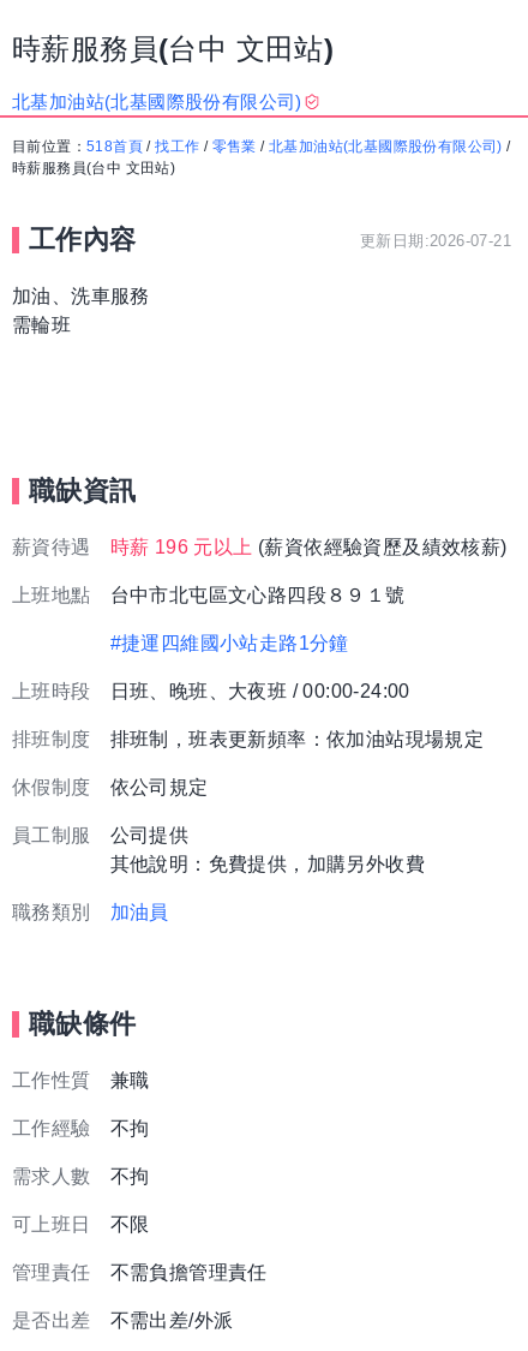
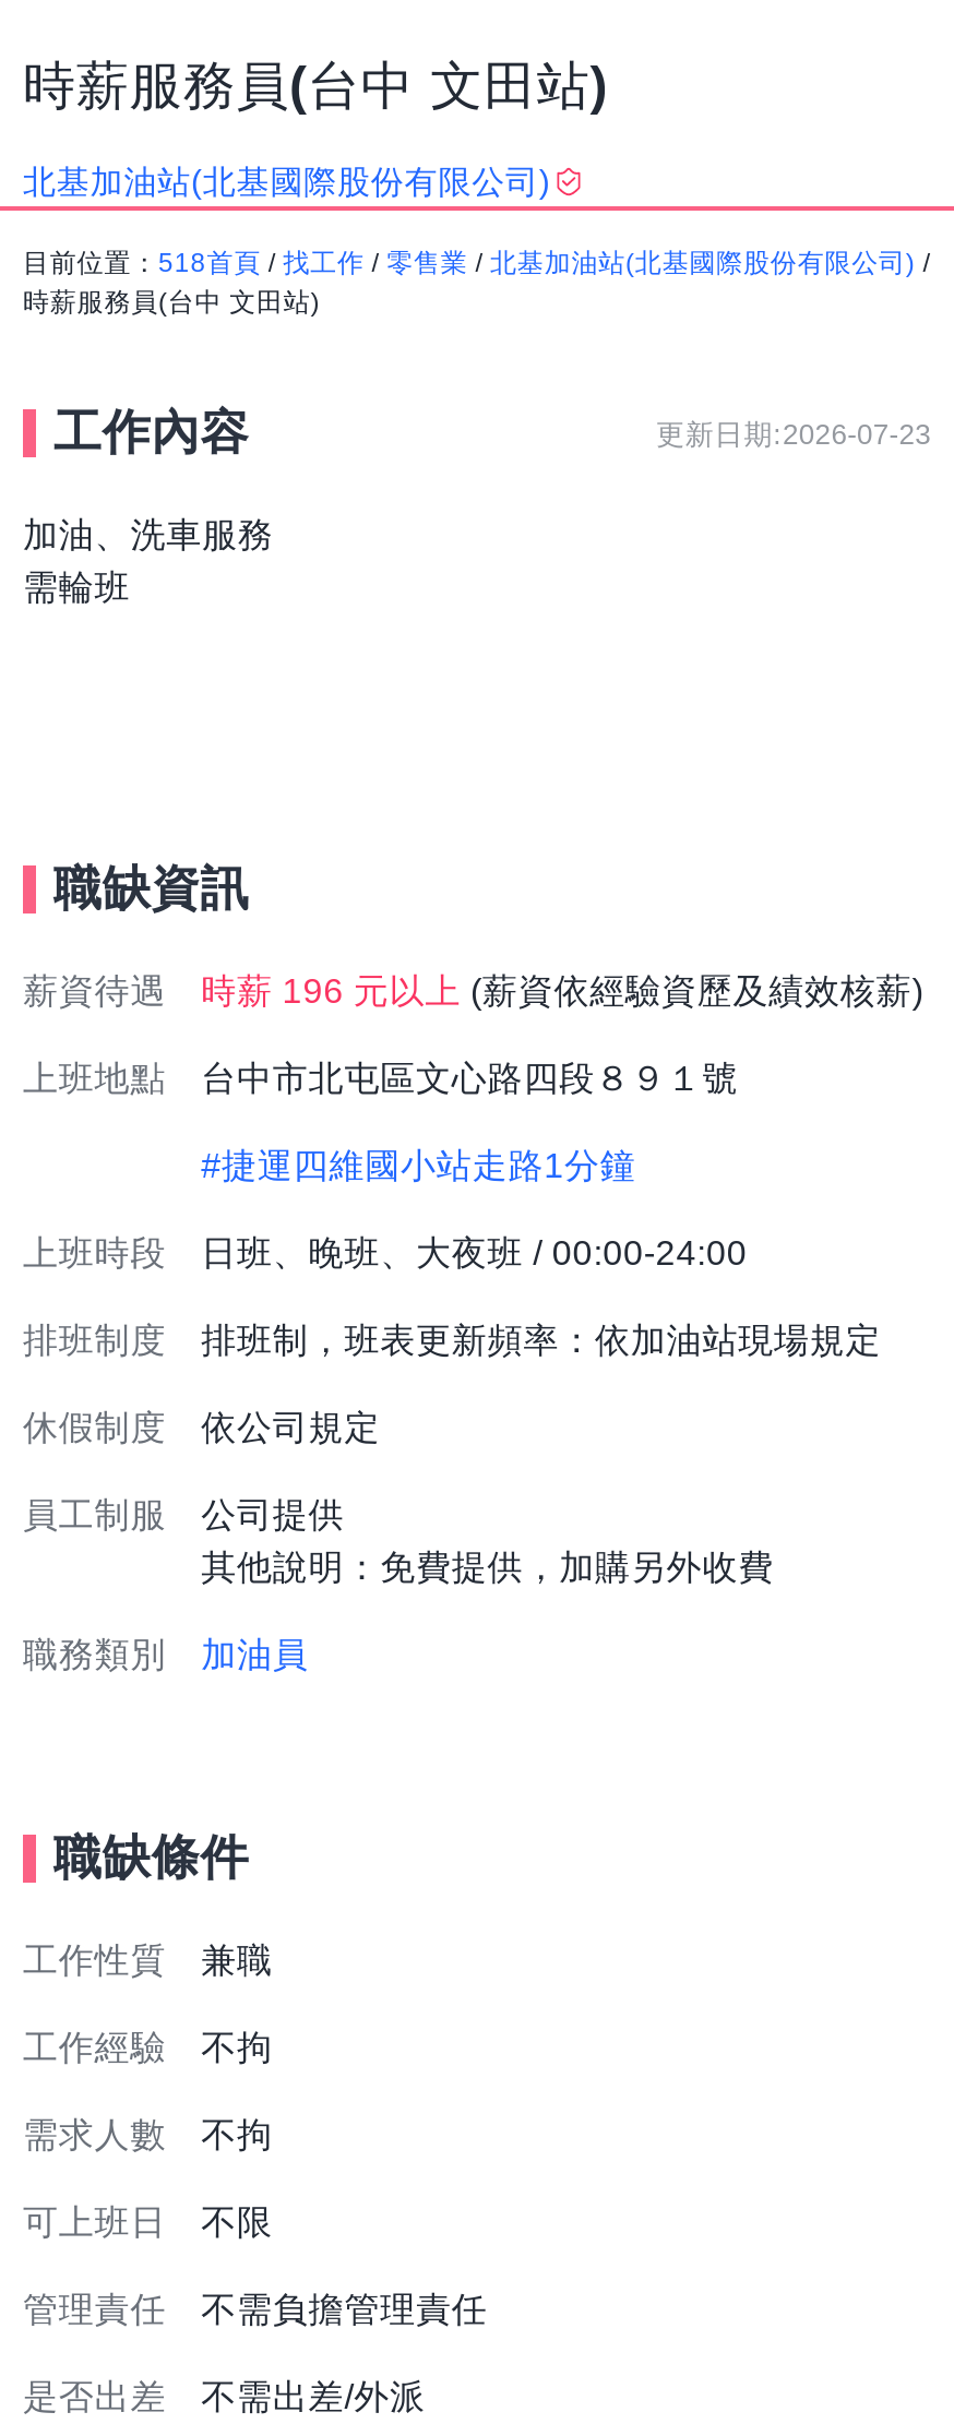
[360,231,511,249] 更新日期:2026-07-21 -> [656,417,931,450] 更新日期:2026-07-23

